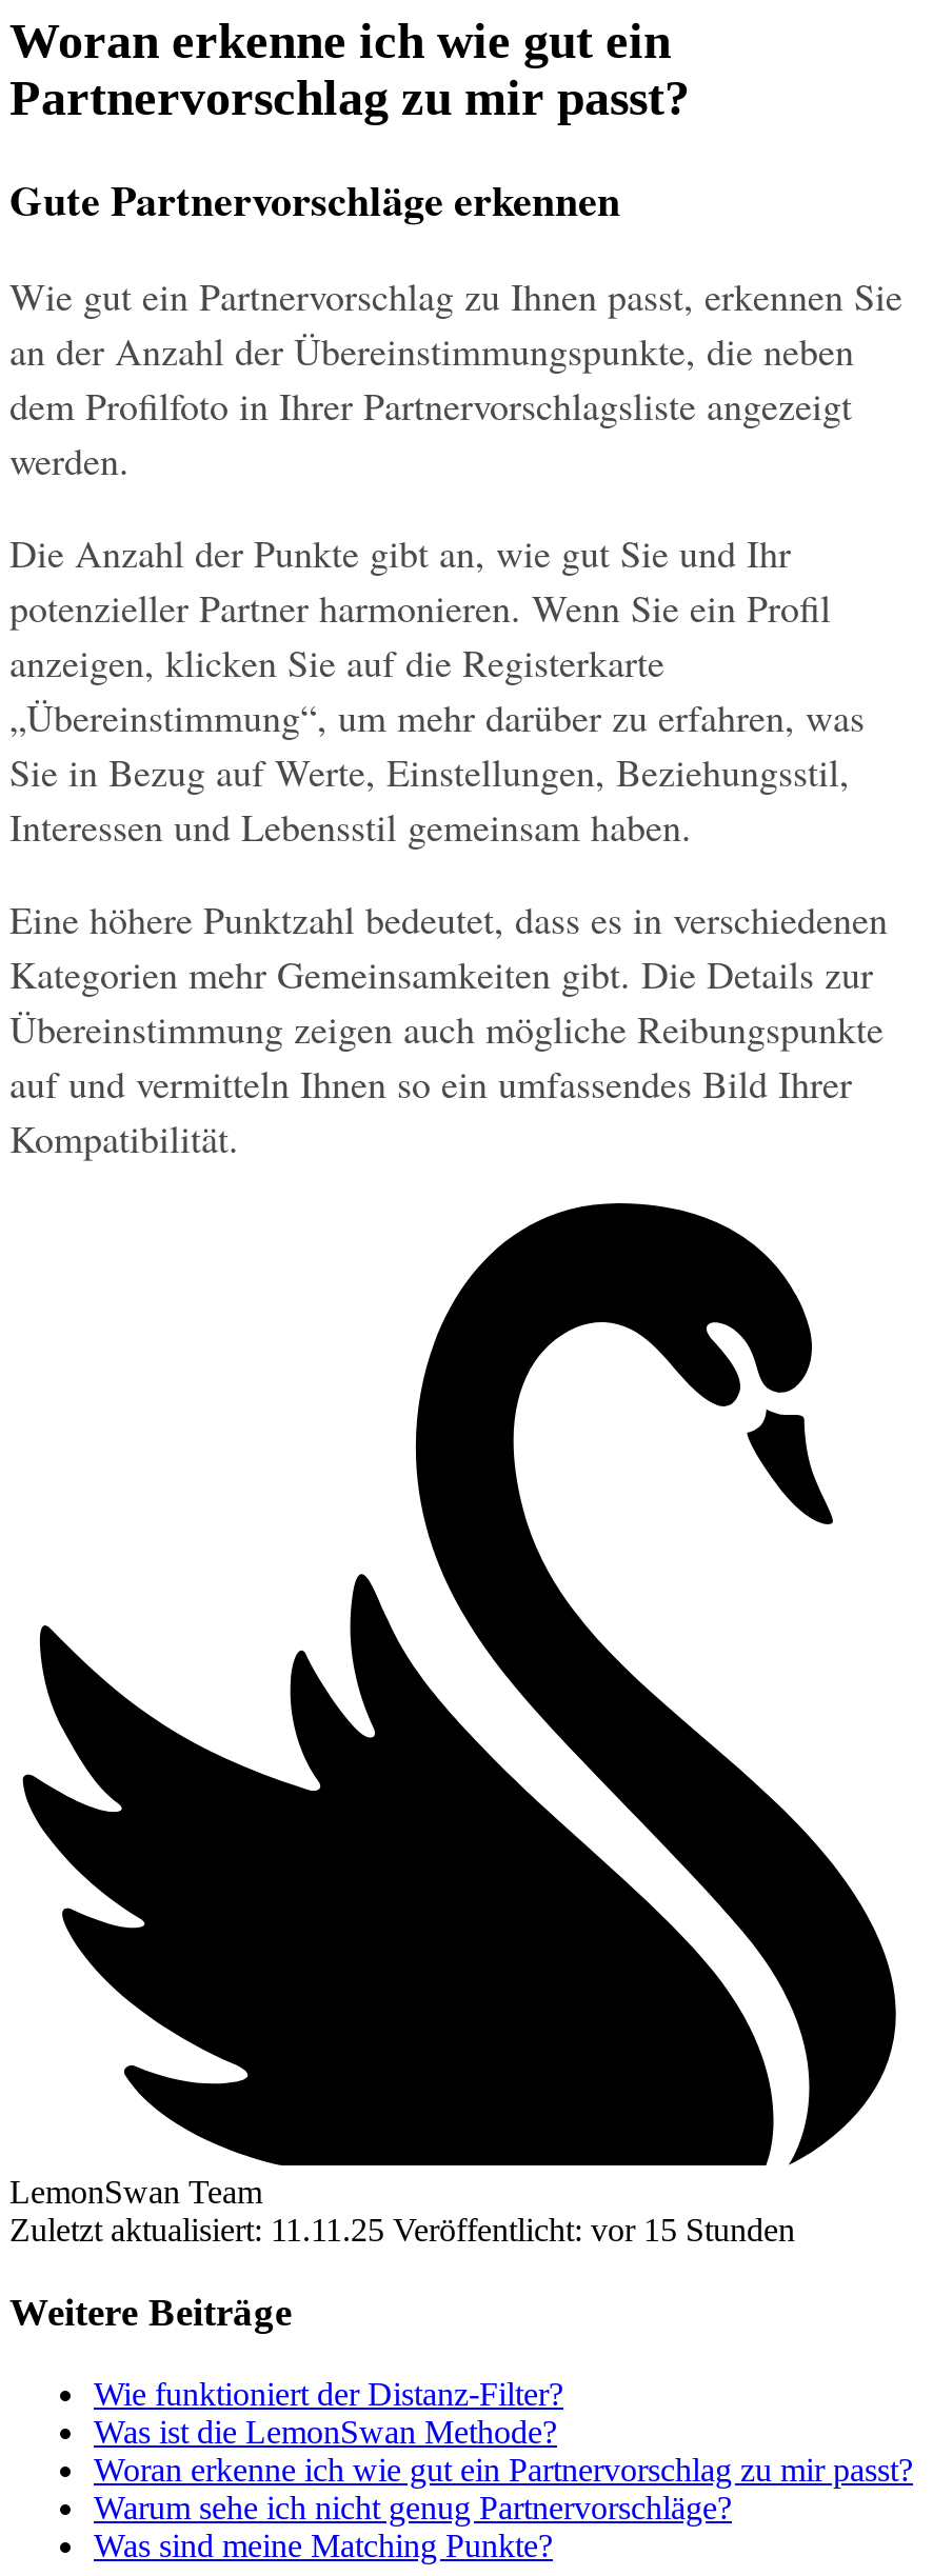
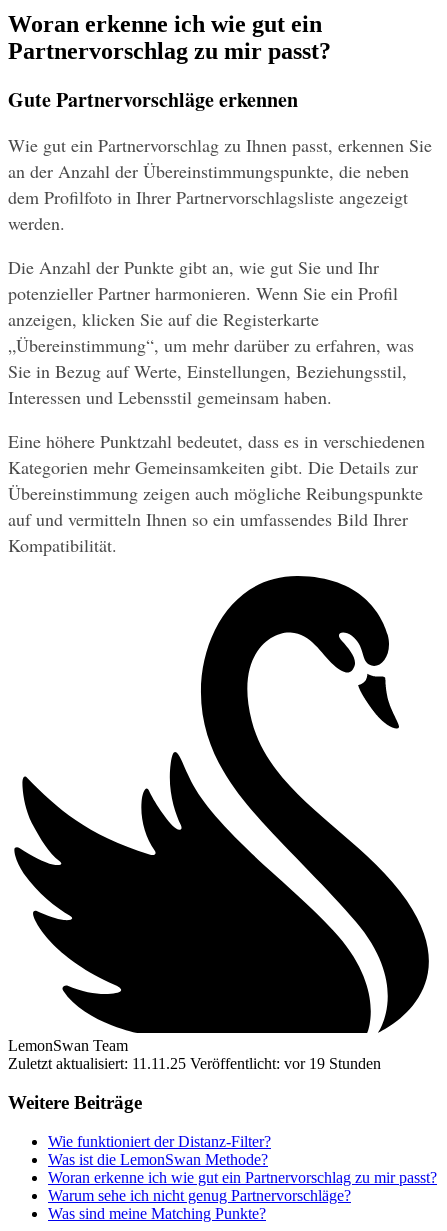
[9,2213,795,2249] Zuletzt aktualisiert: 11.11.25 Veröffentlicht: vor 15 Stunden -> [8,1055,381,1072] Zuletzt aktualisiert: 11.11.25 Veröffentlicht: vor 19 Stunden

